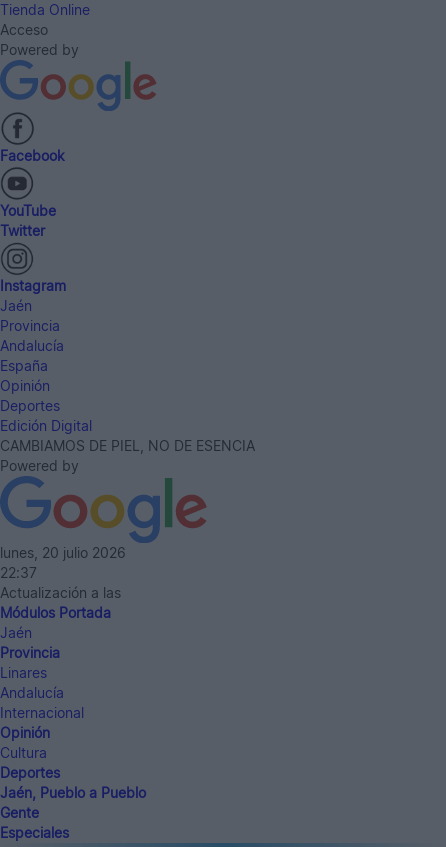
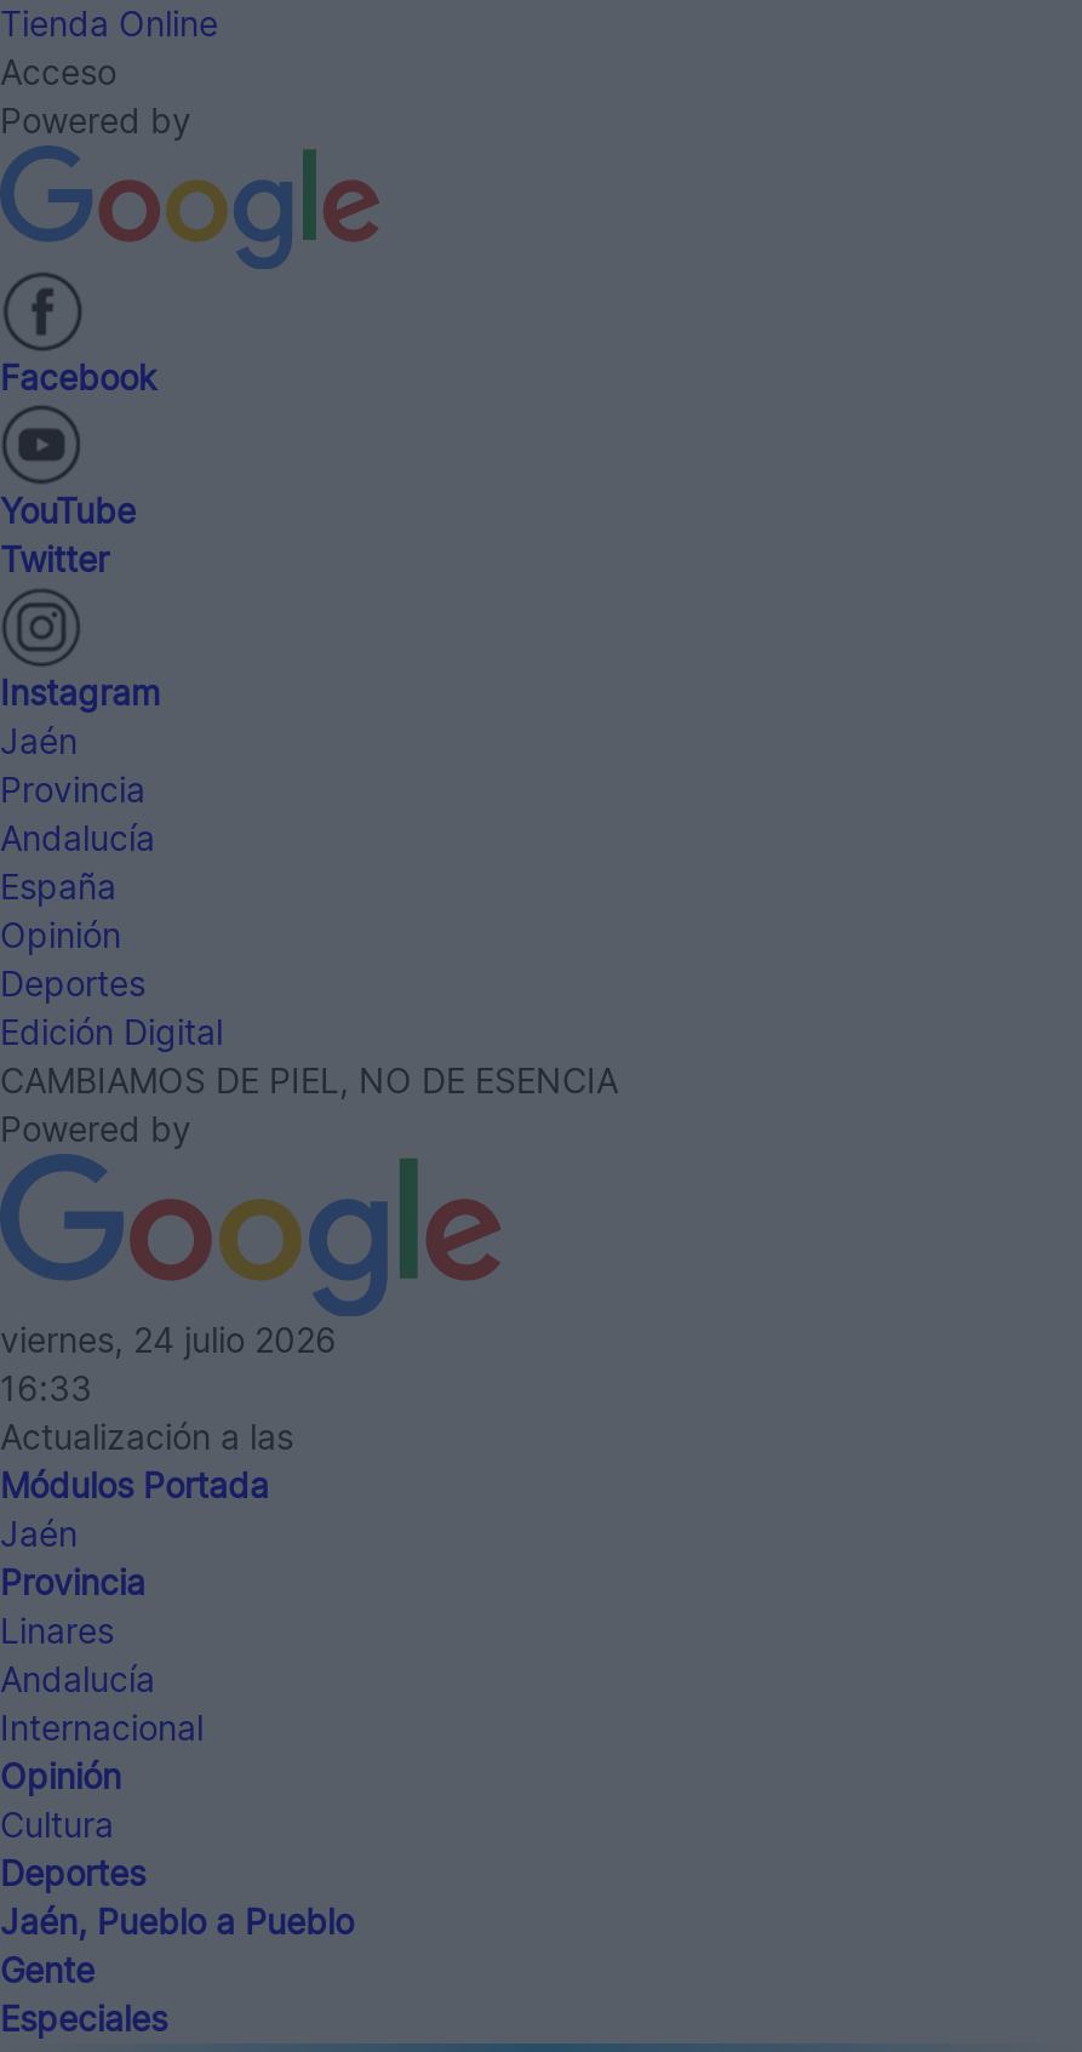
[0,544,126,561] lunes, 20 julio 2026 -> [0,1320,337,1361] viernes, 24 julio 2026
[0,564,37,581] 22:37 -> [0,1368,92,1409] 16:33

